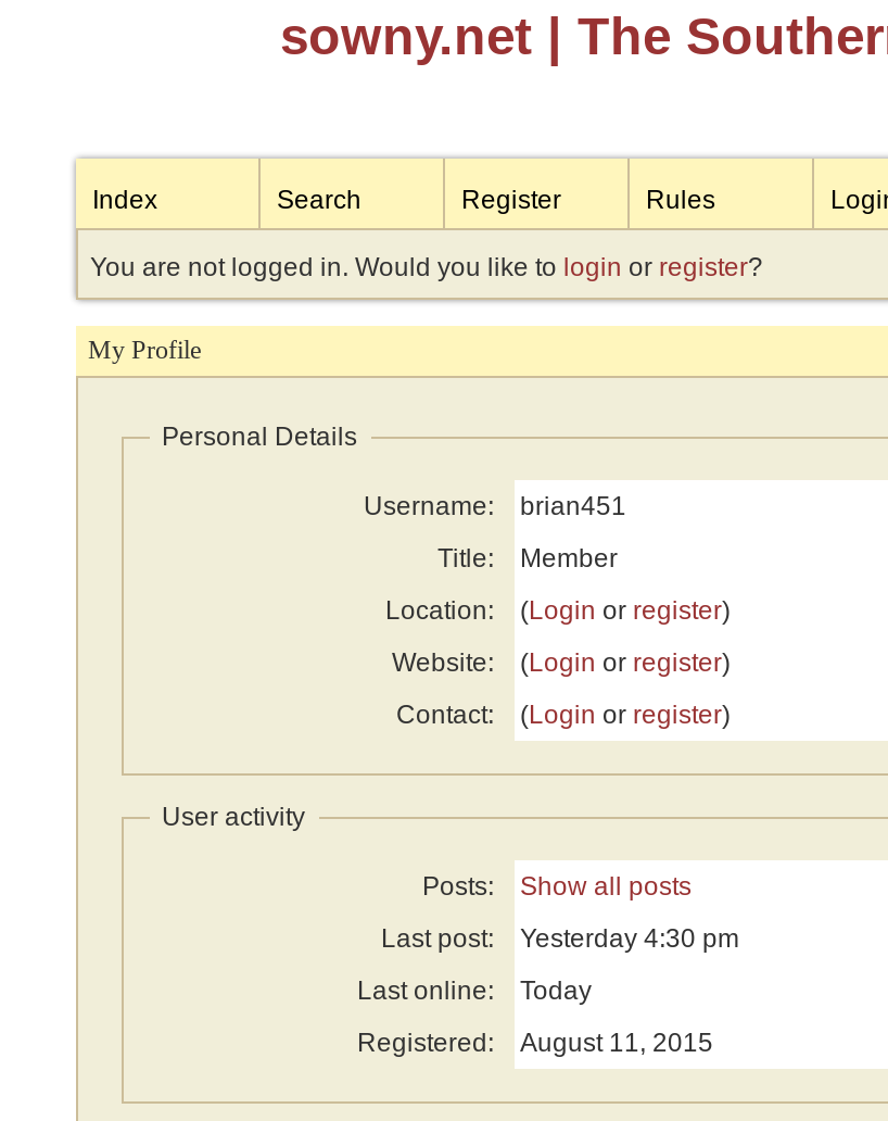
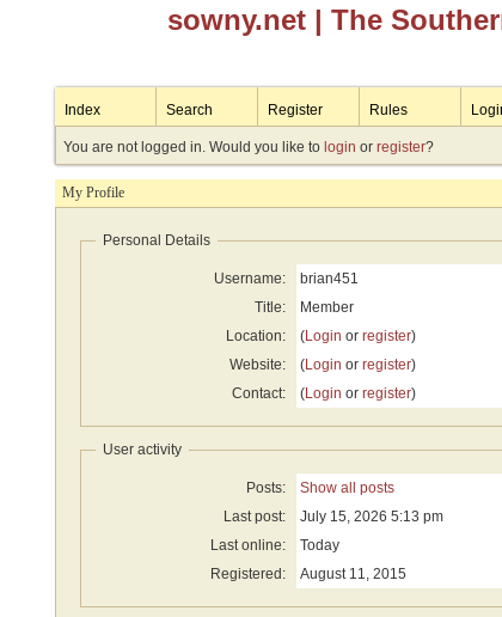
[381,923,739,954] Last post: Yesterday 4:30 pm -> [223,508,443,525] Last post: July 15, 2026 5:13 pm

